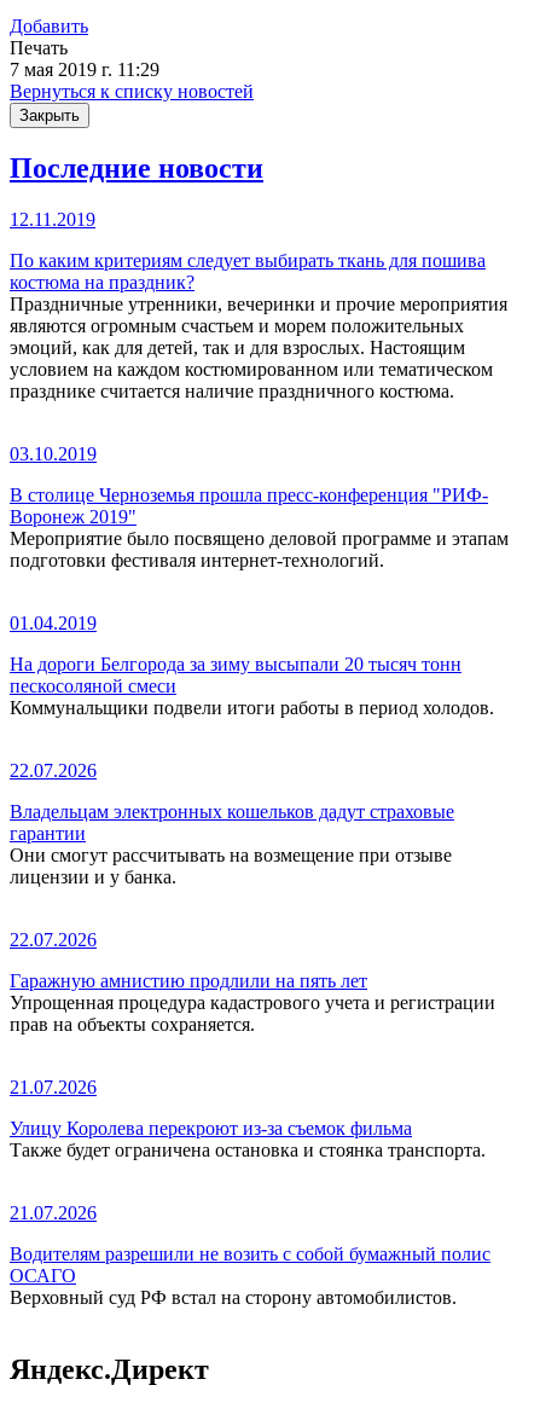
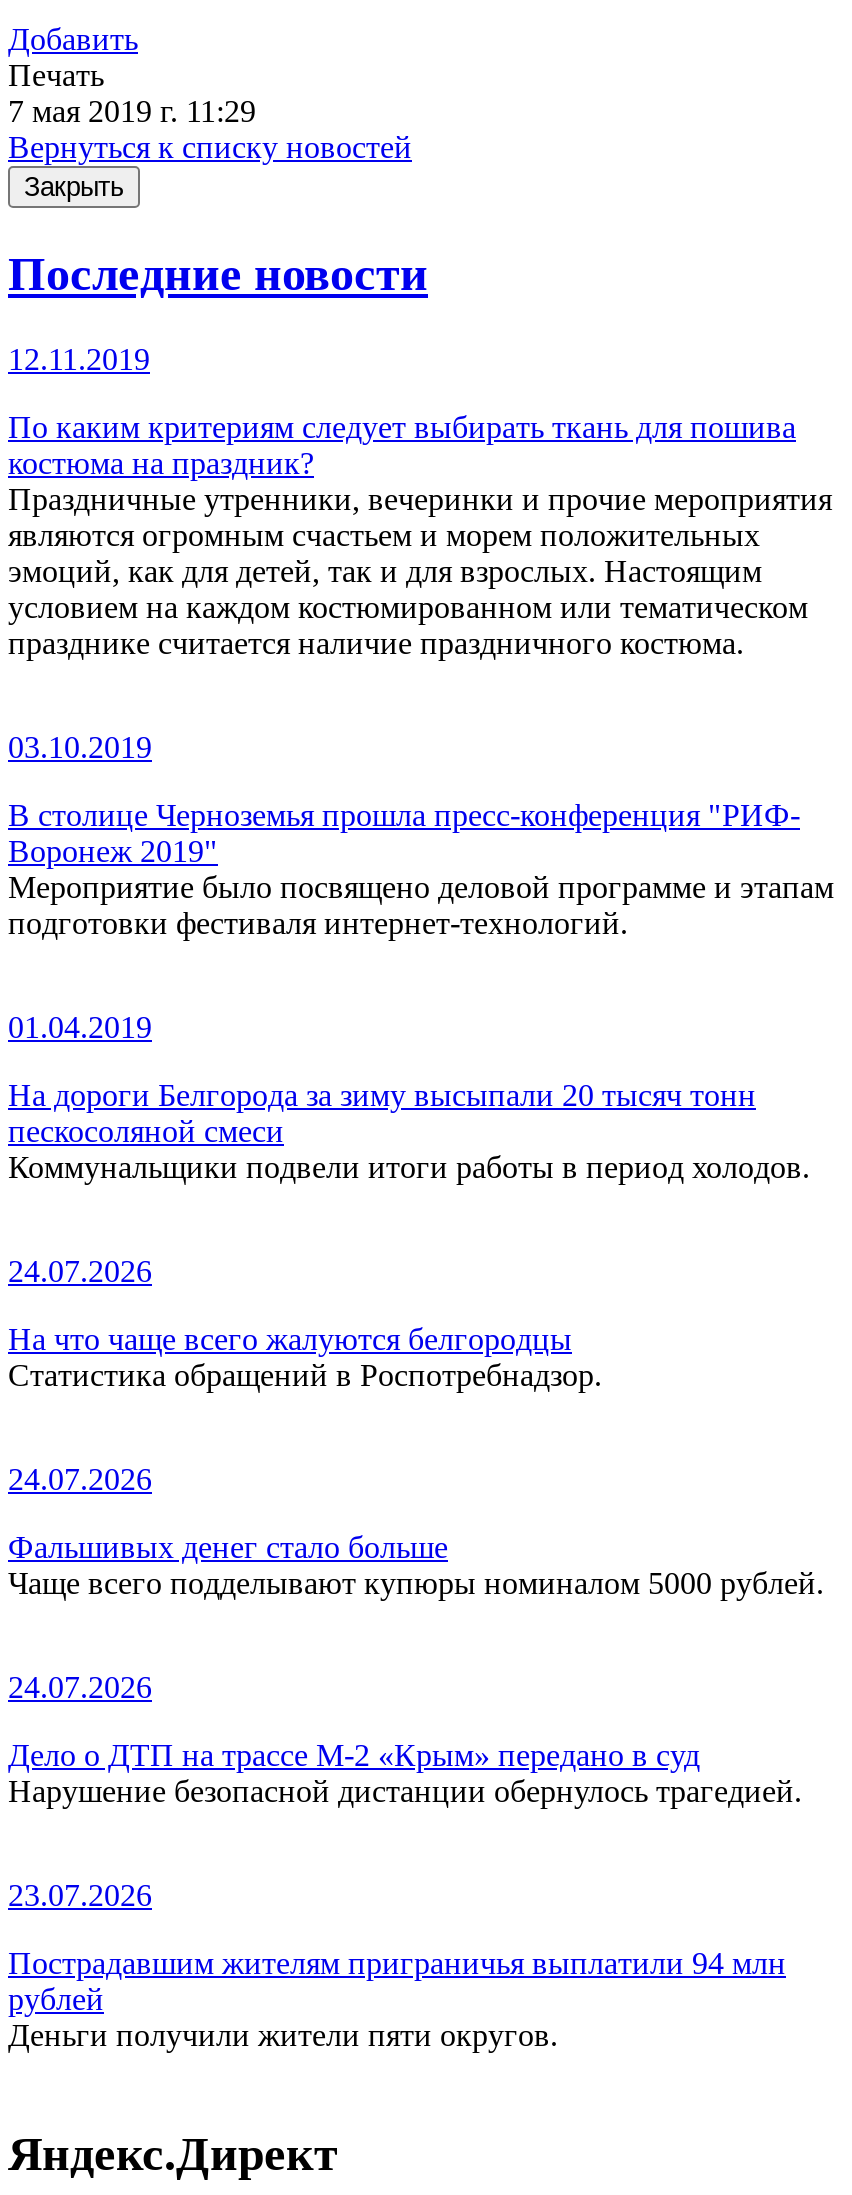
[10,760,97,780] 22.07.2026 -> [8,1253,152,1287] 24.07.2026
[10,801,454,887] Владельцам электронных кошельков дадут страховые | гарантии | Они смогут рассчитывать на возмещение при отзыве | лицензии и у банка. -> [8,1321,602,1391] На что чаще всего жалуются белгородцы | Статистика обращений в Роспотребнадзор.
[10,929,97,949] 22.07.2026 -> [8,1461,152,1495] 24.07.2026
[10,970,495,1034] Гаражную амнистию продлили на пять лет | Упрощенная процедура кадастрового учета и регистрации | прав на объекты сохраняется. -> [8,1529,824,1599] Фальшивых денег стало больше | Чаще всего подделывают купюры номиналом 5000 рублей.
[10,1076,97,1097] 21.07.2026 -> [8,1669,152,1703] 24.07.2026
[10,1117,486,1160] Улицу Королева перекроют из-за съемок фильма | Также будет ограничена остановка и стоянка транспорта. -> [8,1737,802,1807] Дело о ДТП на трассе М-2 «Крым» передано в суд | Нарушение безопасной дистанции обернулось трагедией.
[10,1202,97,1223] 21.07.2026 -> [8,1877,152,1911] 23.07.2026
[10,1243,490,1307] Водителям разрешили не возить с собой бумажный полис | ОСАГО | Верховный суд РФ встал на сторону автомобилистов. -> [8,1945,786,2051] Пострадавшим жителям приграничья выплатили 94 млн | рублей | Деньги получили жители пяти округов.

